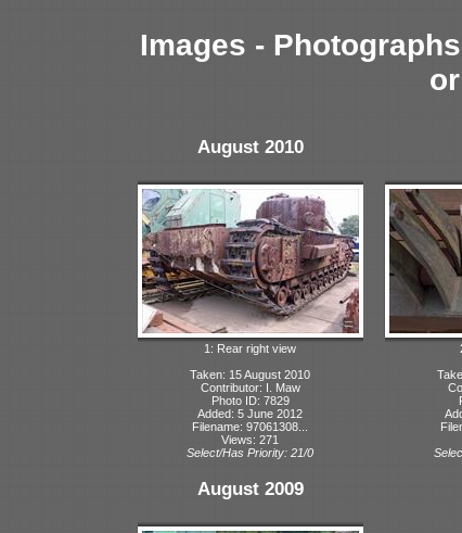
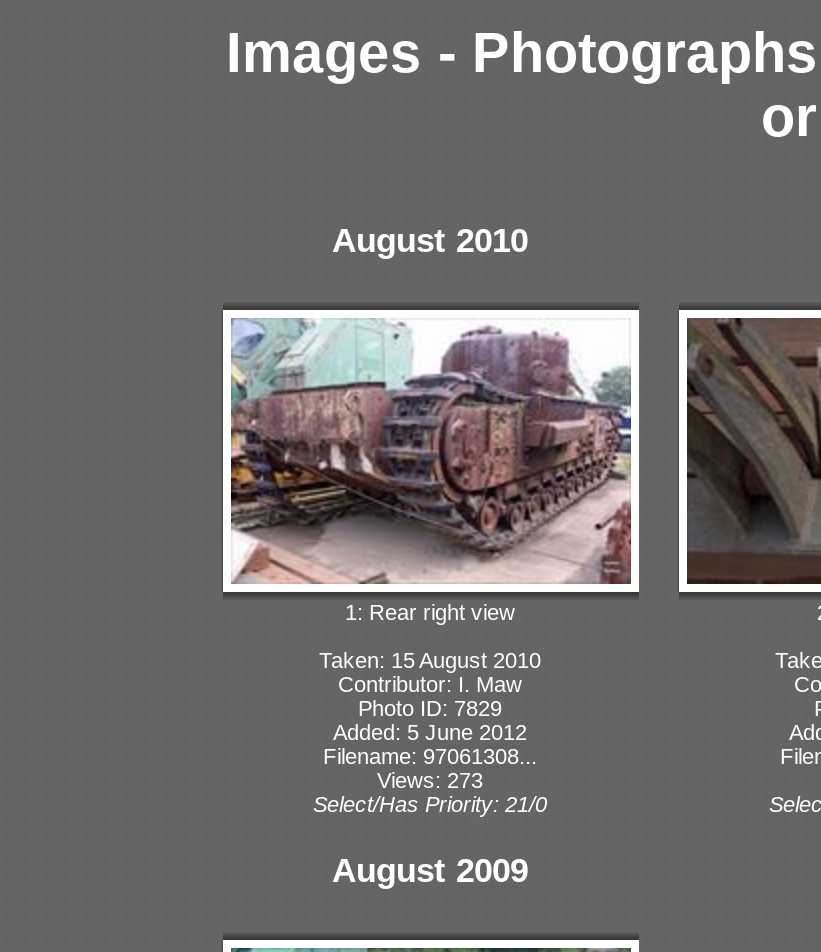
[221,433,279,446] Views: 271 -> [377,767,483,791] Views: 273

